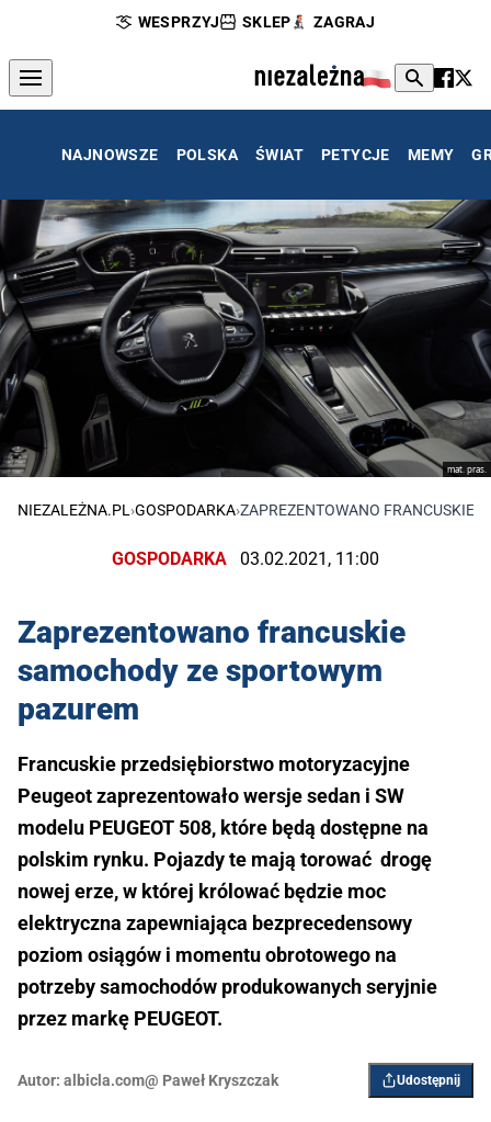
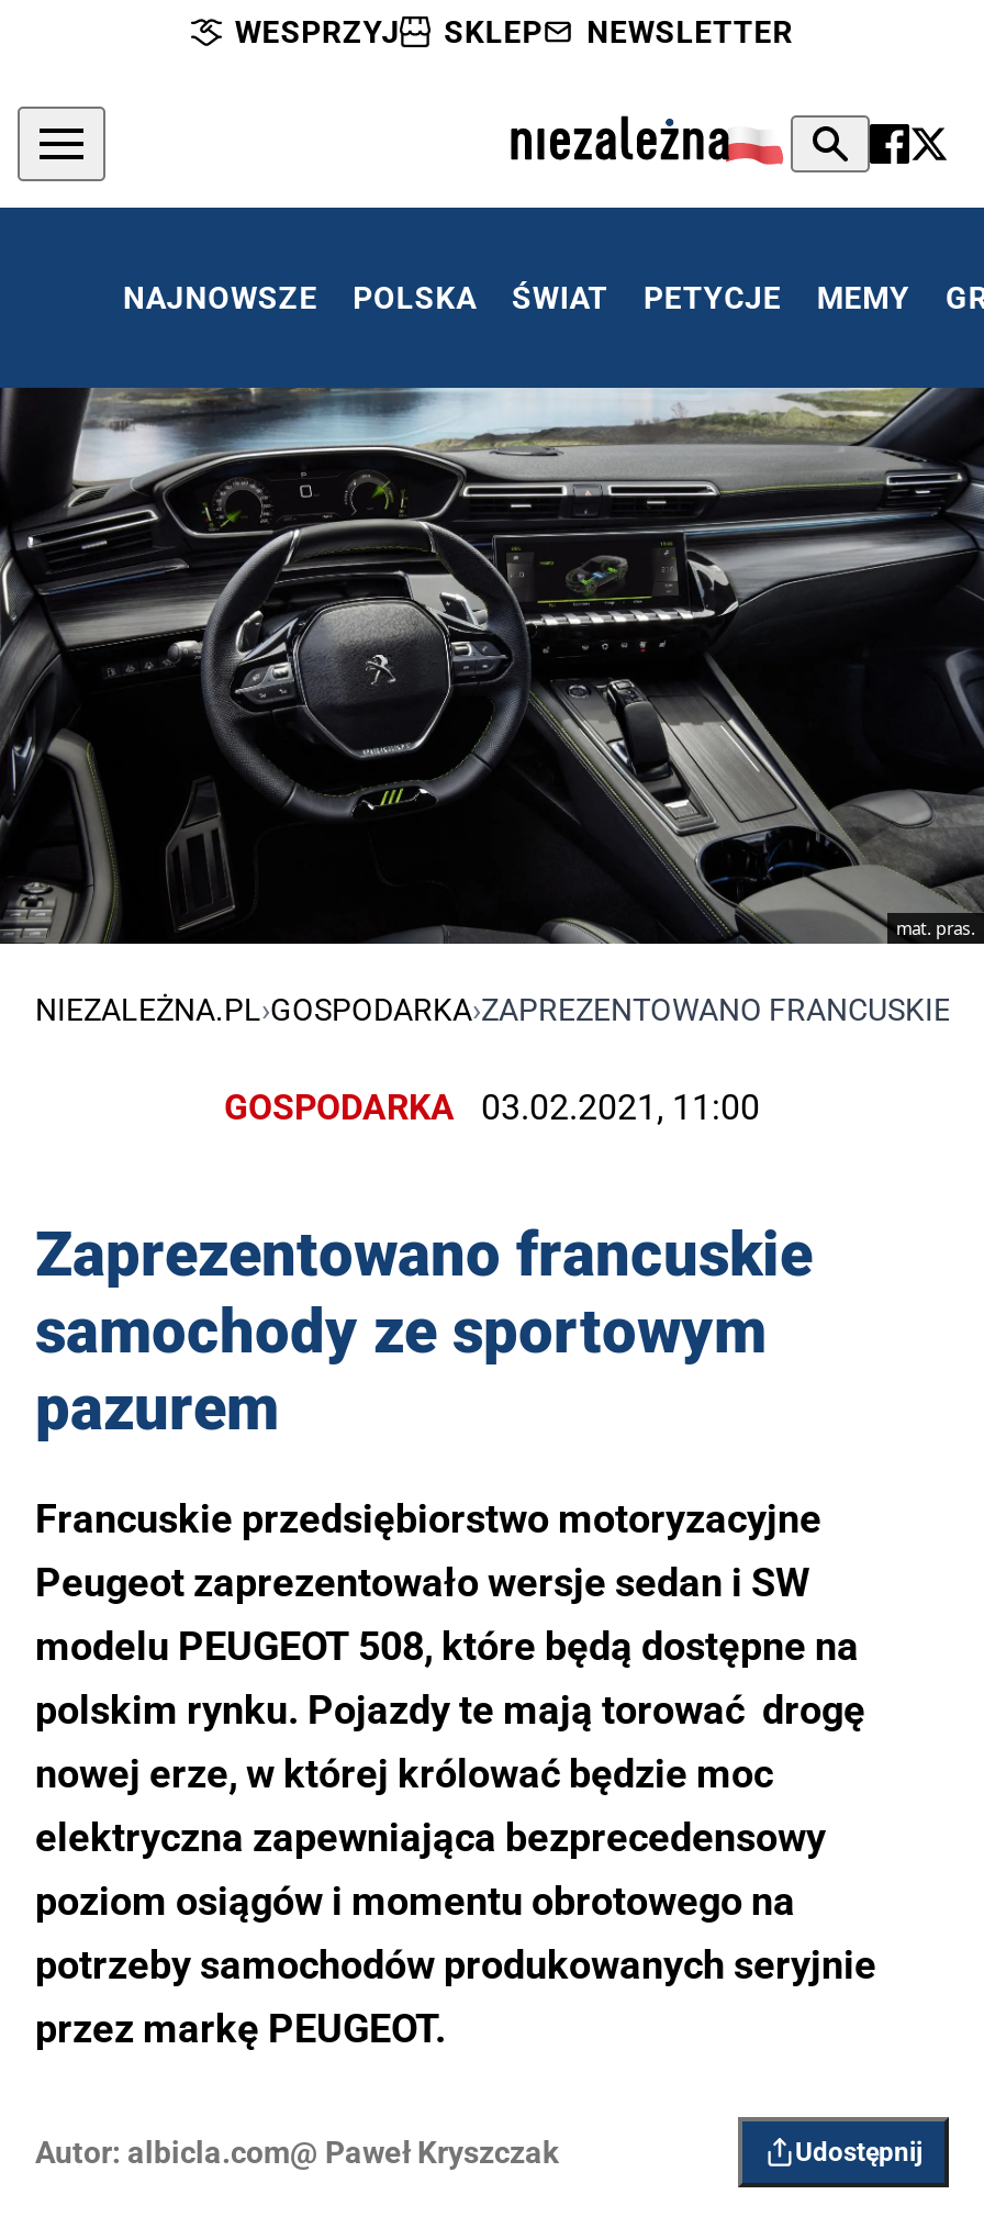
[313,13,375,31] ZAGRAJ -> [587,14,793,49] NEWSLETTER

